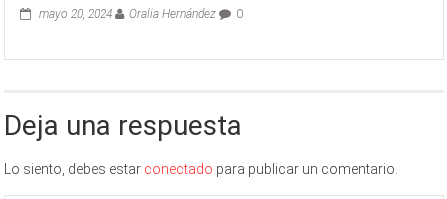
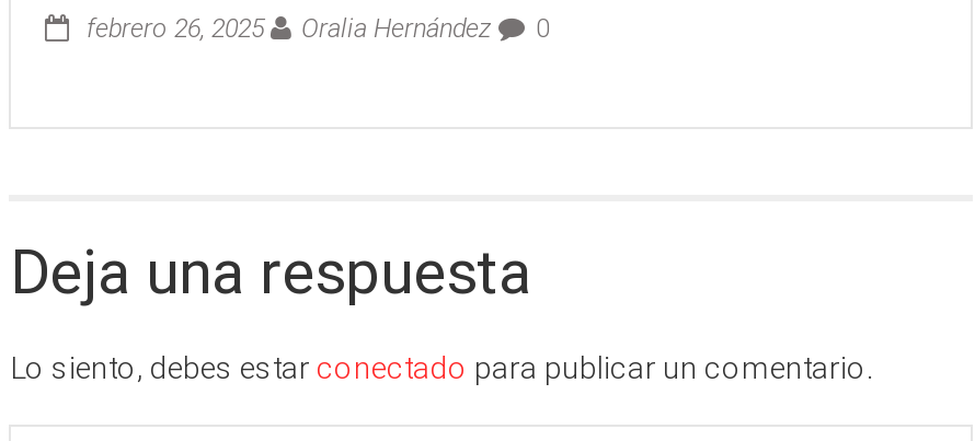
[39,6,243,20] mayo 20, 2024 Oralia Hernández 0 -> [87,13,551,44] febrero 26, 2025 Oralia Hernández 0

